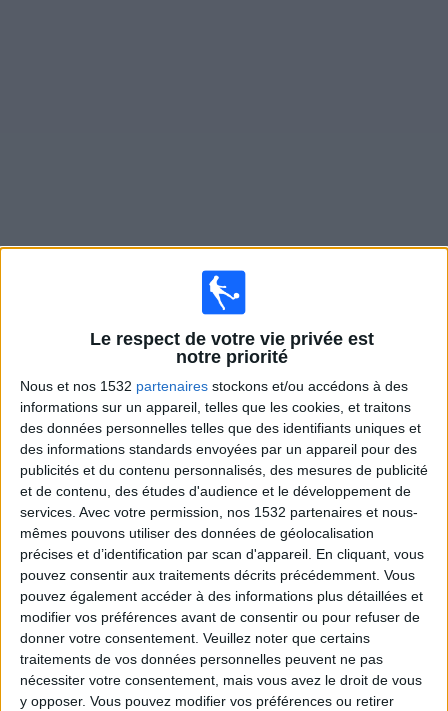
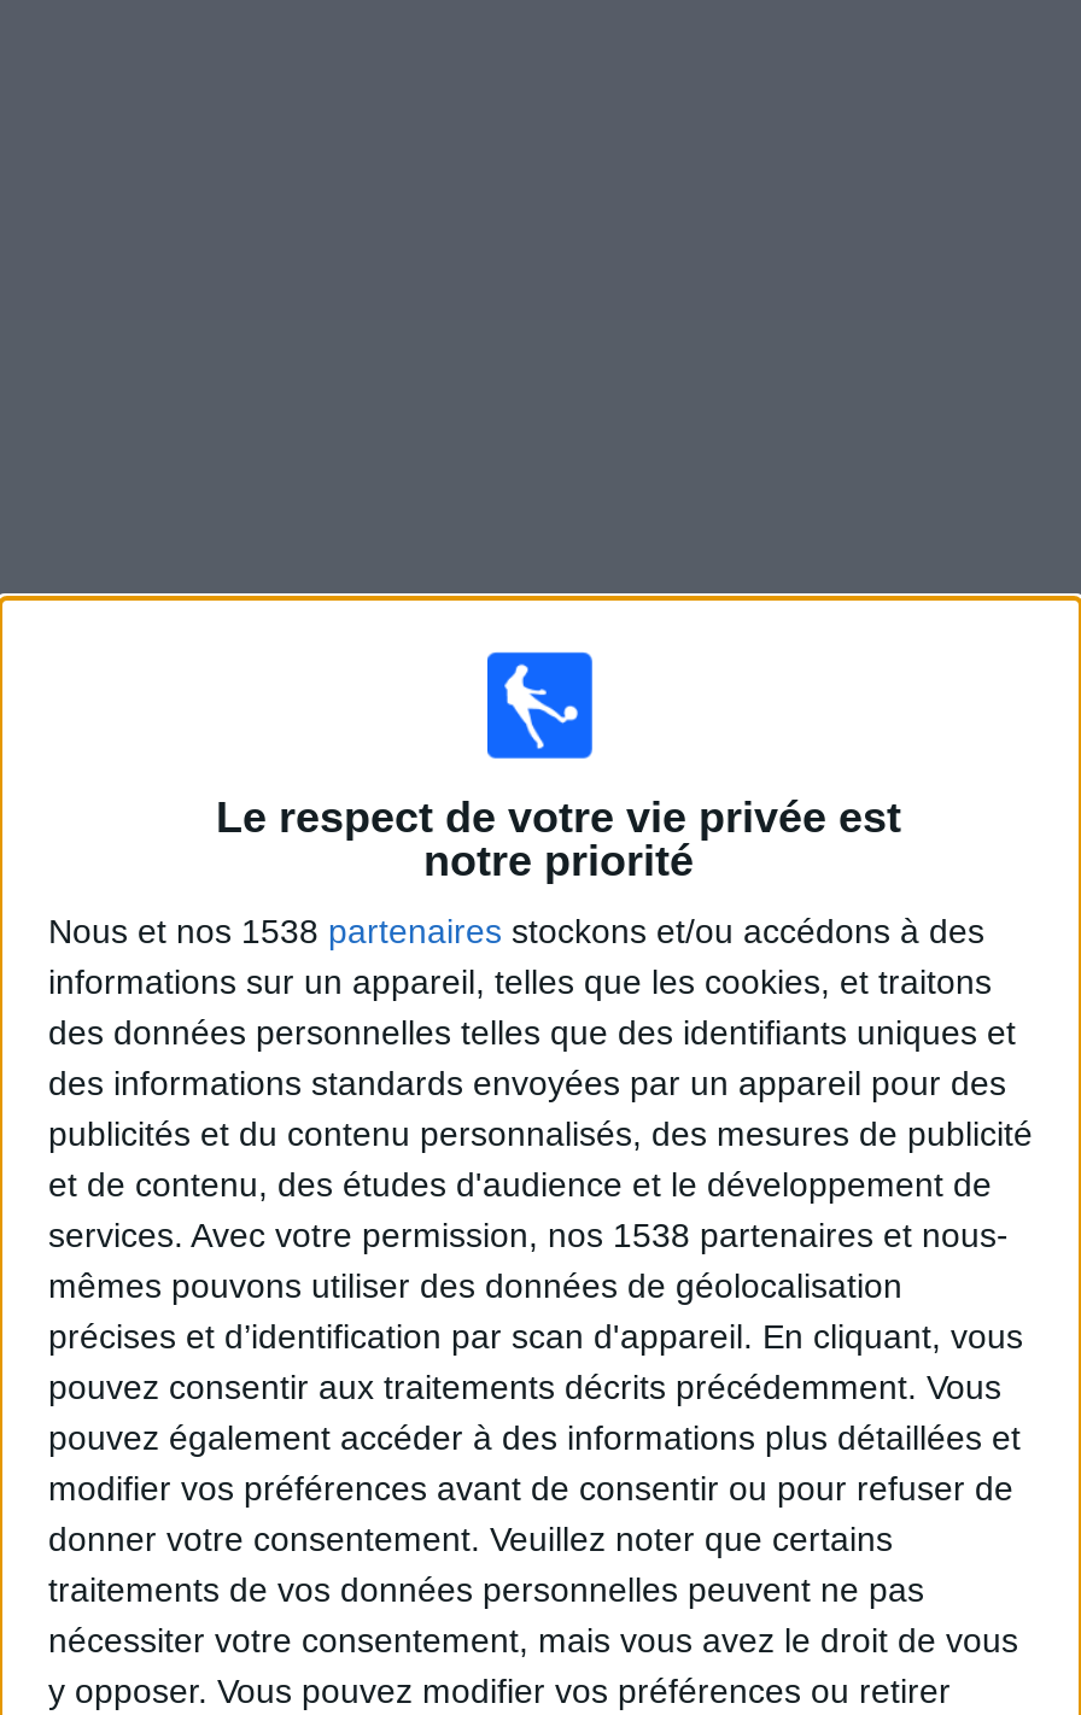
[20,377,408,393] Nous et nos 1532 partenaires stockons et/ou accédons à des -> [48,911,984,949] Nous et nos 1538 partenaires stockons et/ou accédons à des
[20,503,418,519] services. Avec votre permission, nos 1532 partenaires et nous- -> [48,1214,1009,1253] services. Avec votre permission, nos 1538 partenaires et nous-

